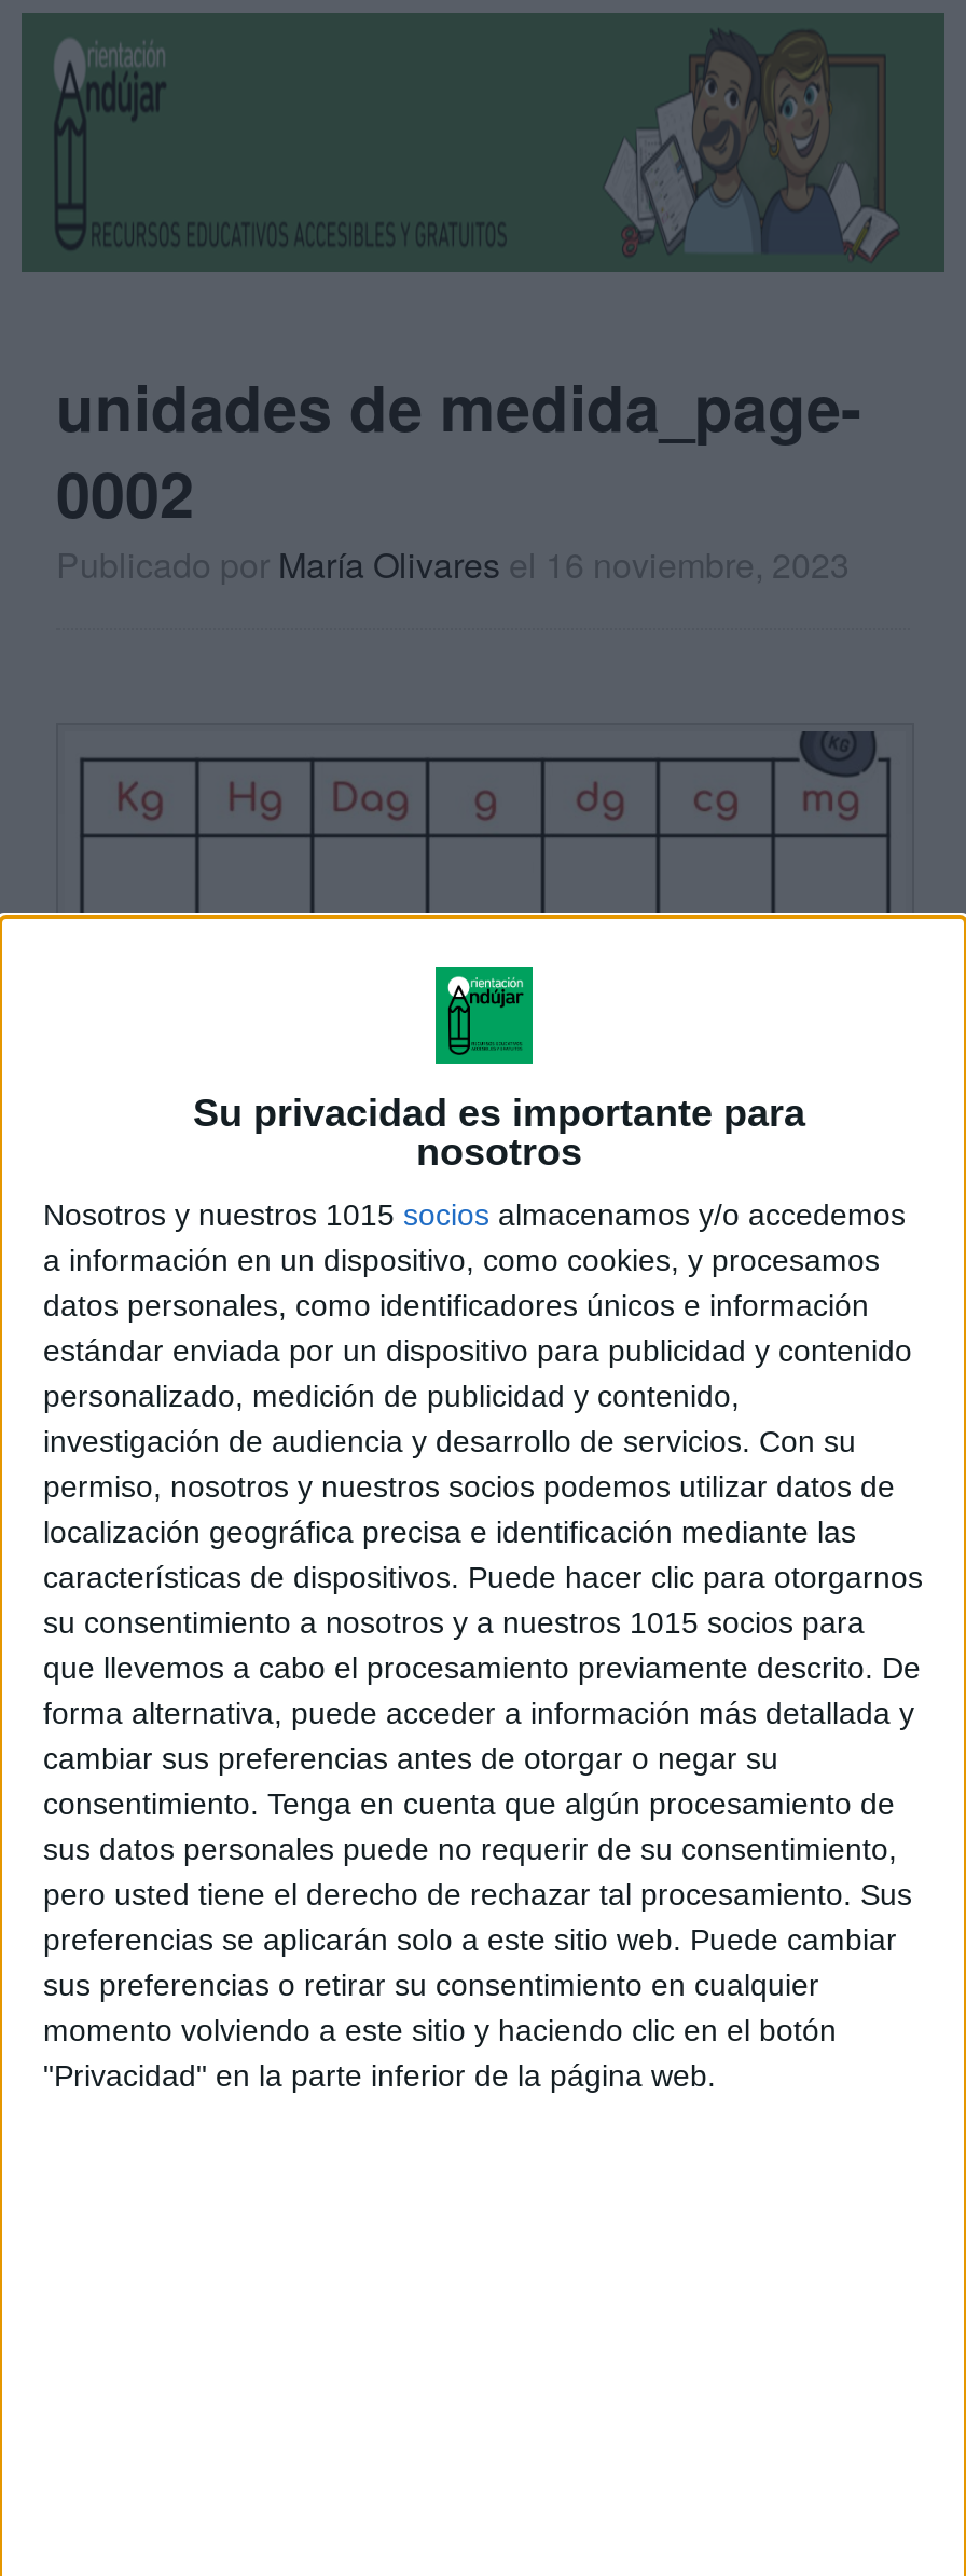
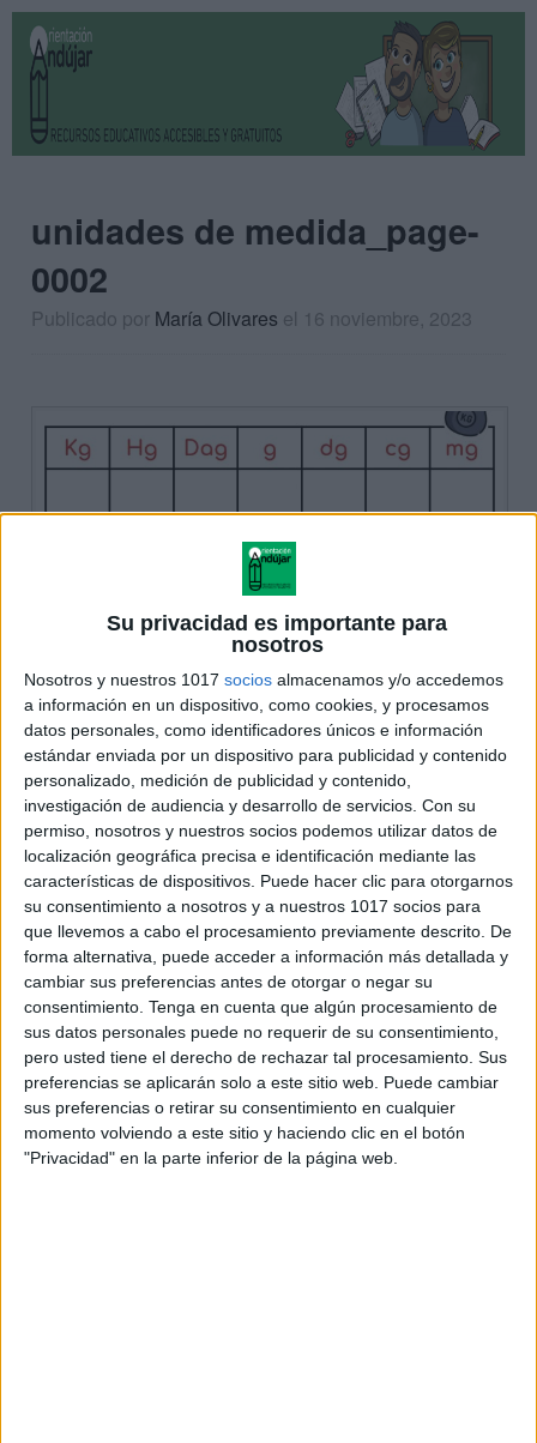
[43,1197,906,1232] Nosotros y nuestros 1015 socios almacenamos y/o accedemos -> [24,670,503,689] Nosotros y nuestros 1017 socios almacenamos y/o accedemos
[43,1605,865,1640] su consentimiento a nosotros y a nuestros 1015 socios para -> [24,896,481,916] su consentimiento a nosotros y a nuestros 1017 socios para

